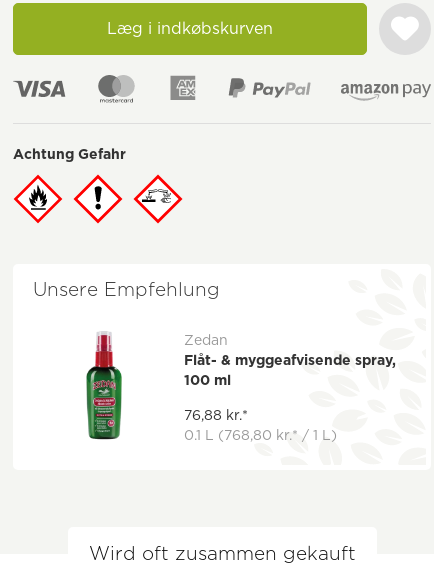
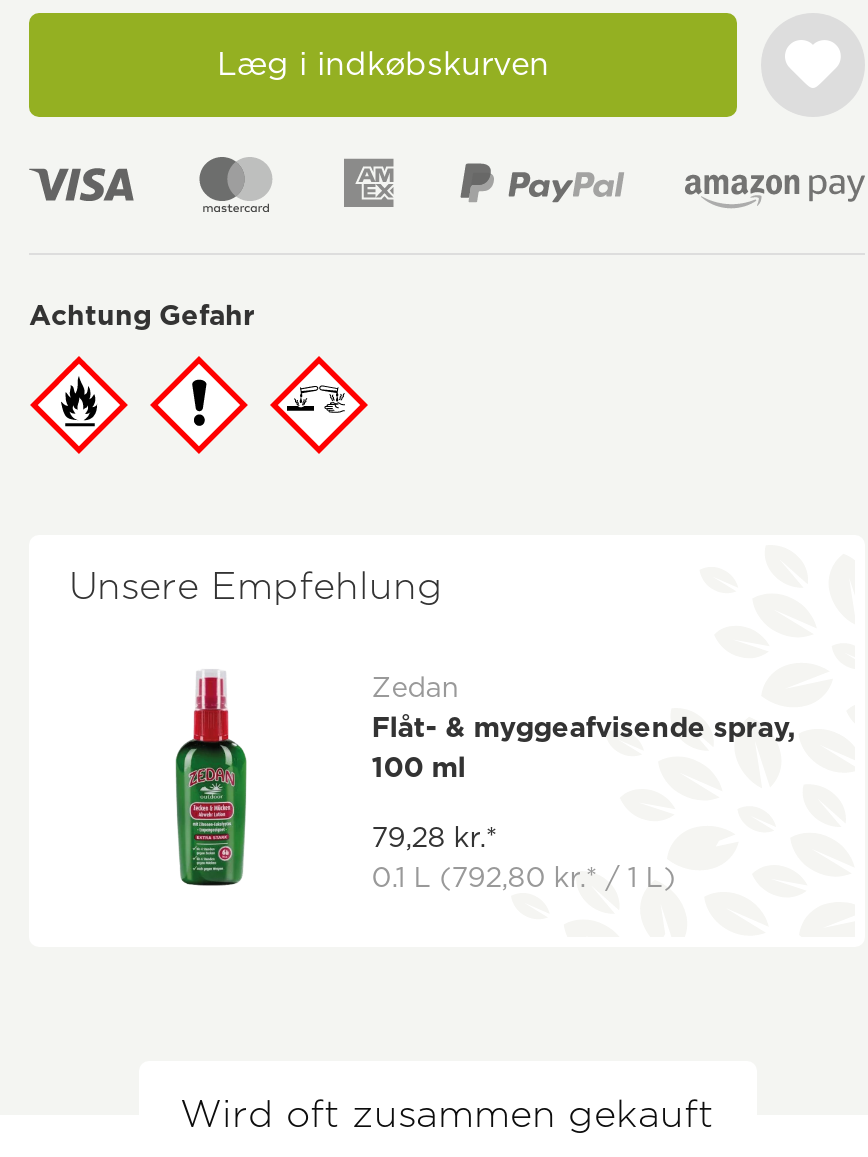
[184,407,248,423] 76,88 kr.* -> [371,822,497,854] 79,28 kr.*
[184,427,337,443] 0.1 L (768,80 kr.* / 1 L) -> [371,862,675,894] 0.1 L (792,80 kr.* / 1 L)

